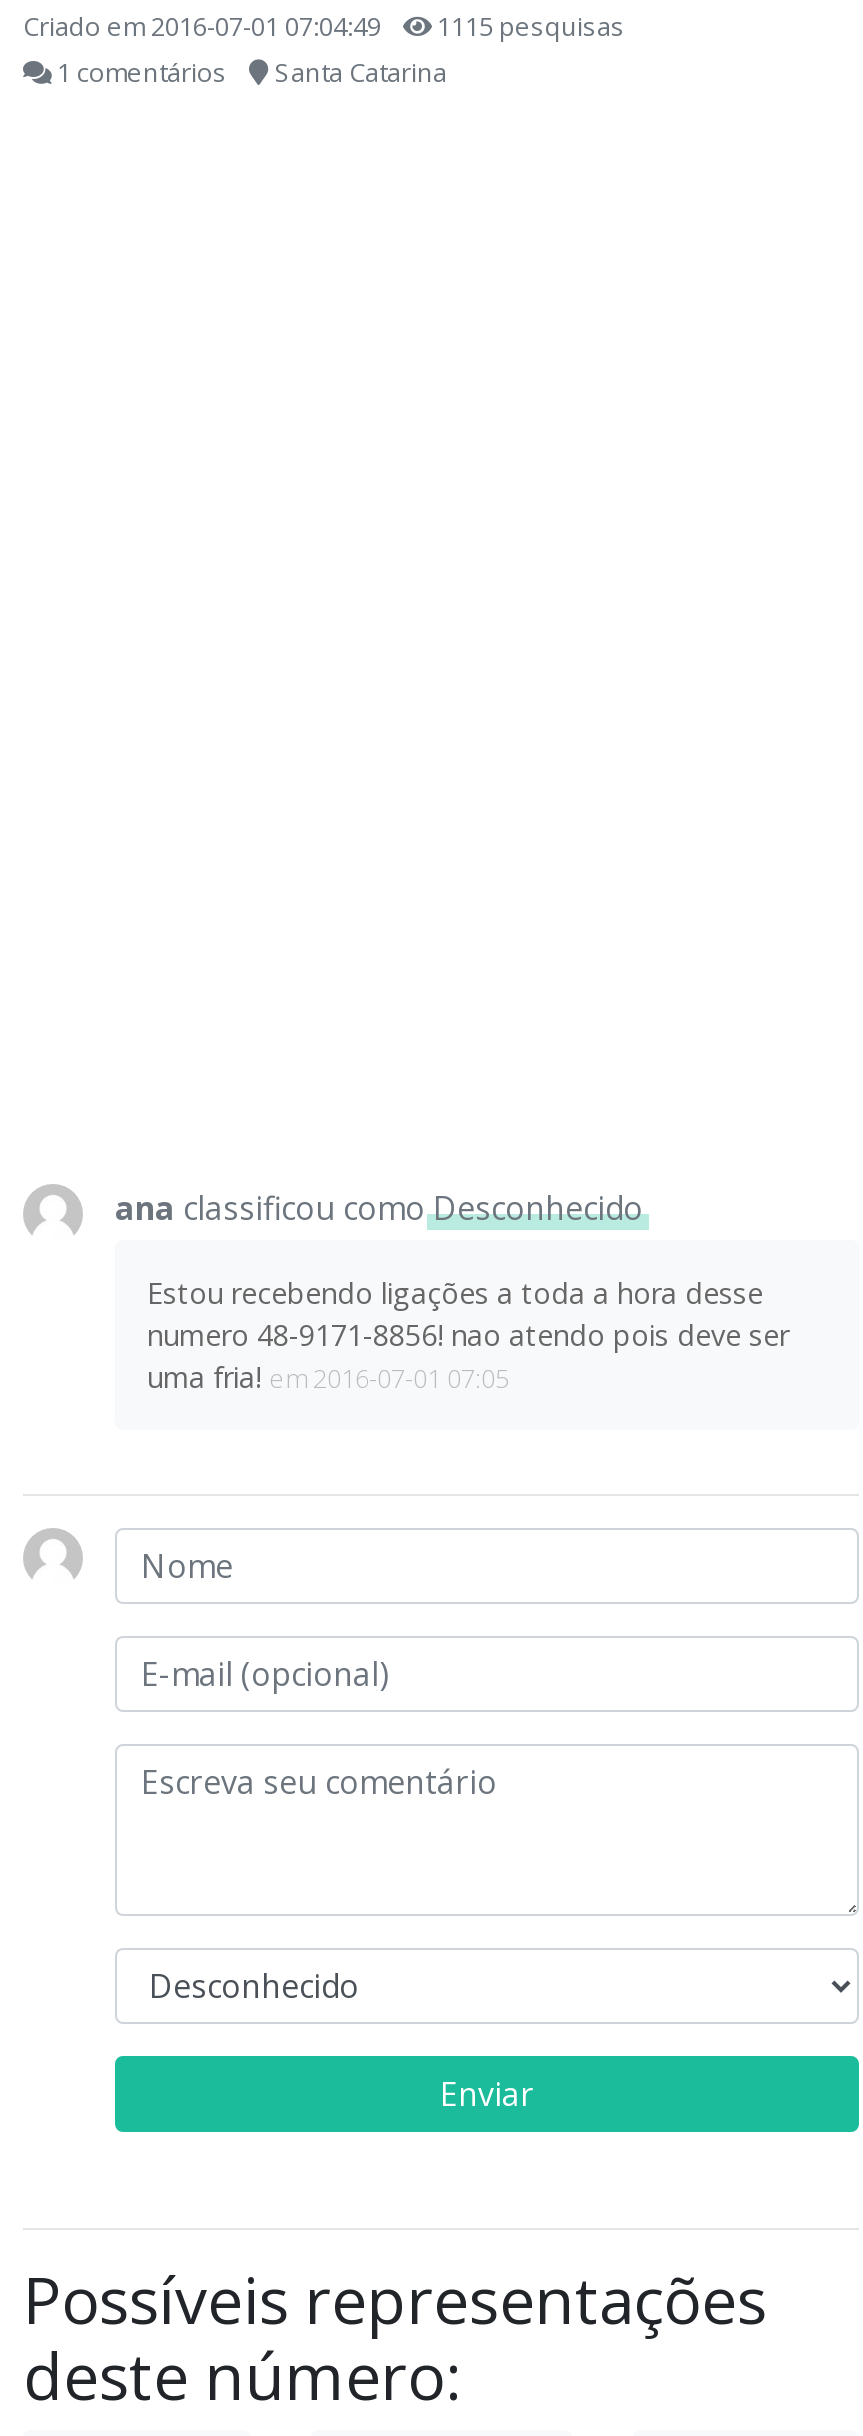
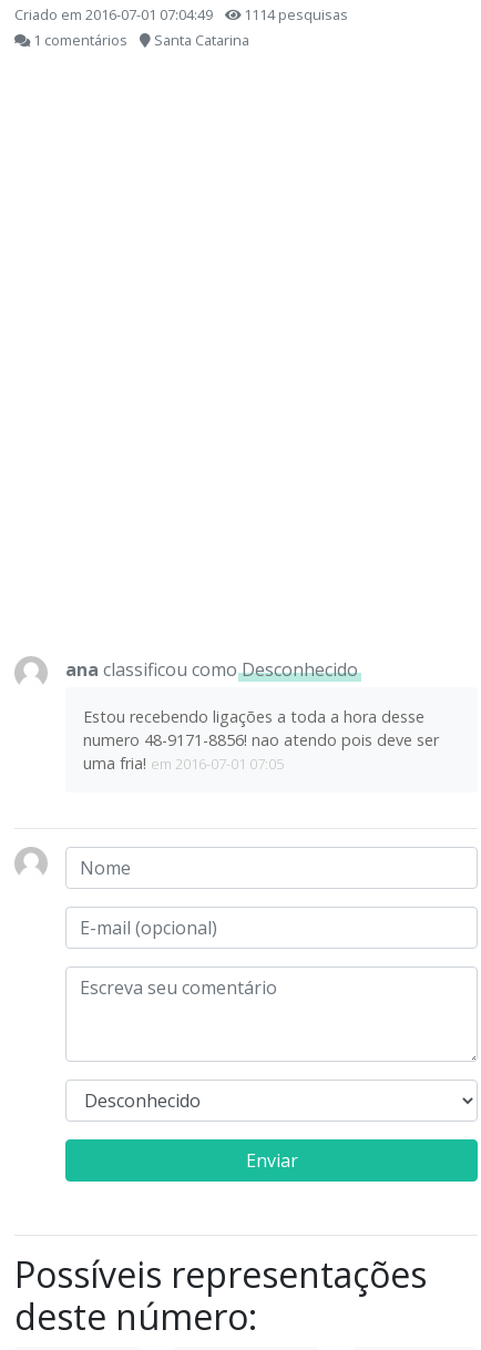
[23,8,625,44] Criado em 2016-07-01 07:04:49 1115 pesquisas -> [14,4,348,24] Criado em 2016-07-01 07:04:49 1114 pesquisas

